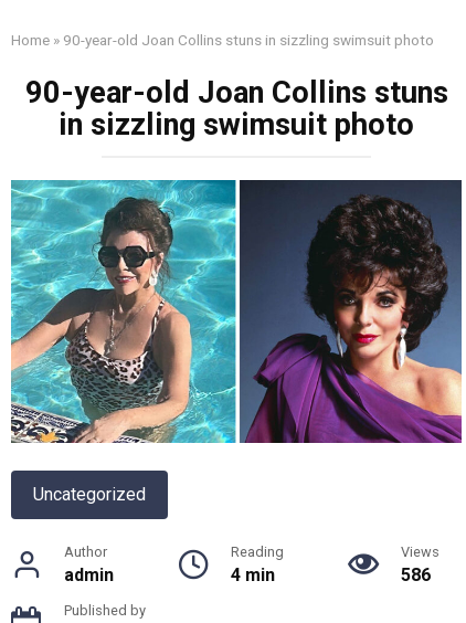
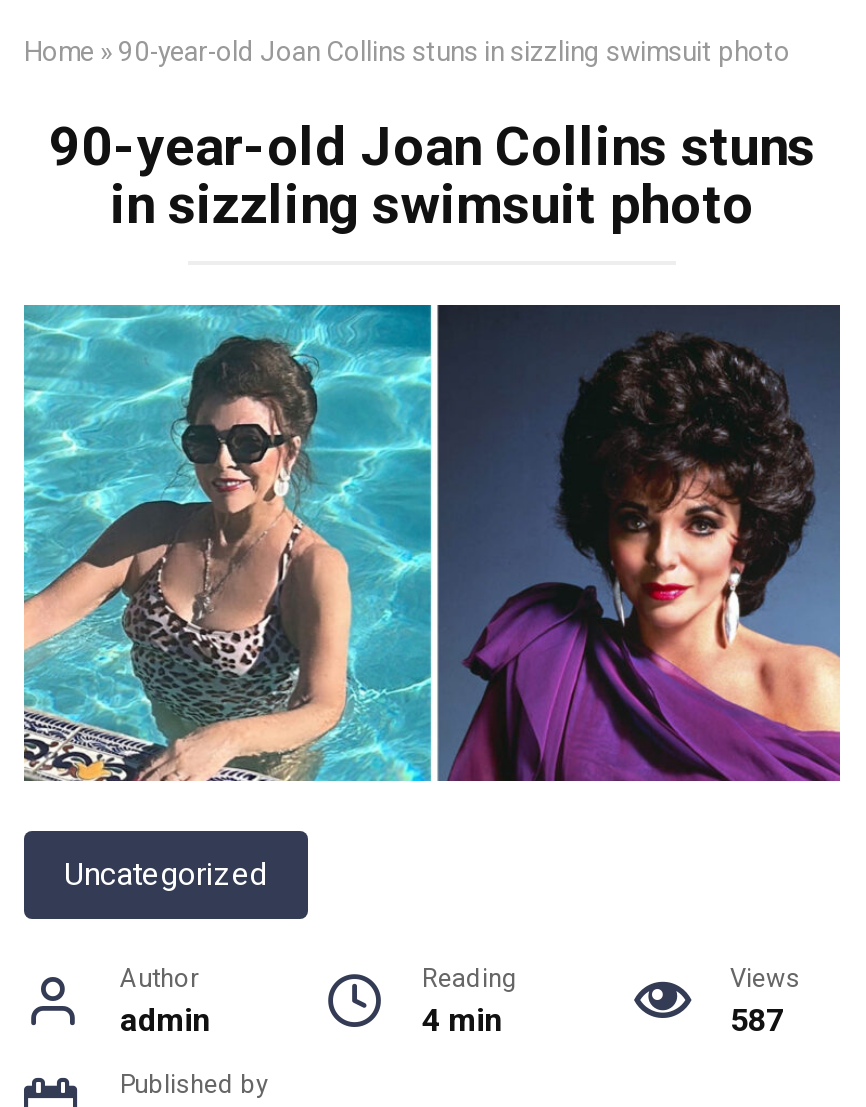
[401,565,431,586] 586 -> [730,1002,784,1040] 587

